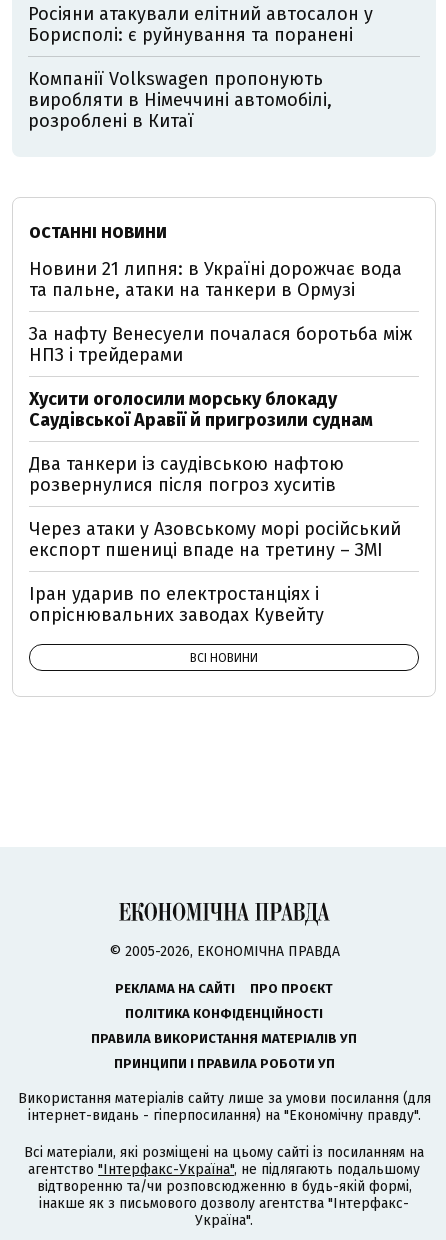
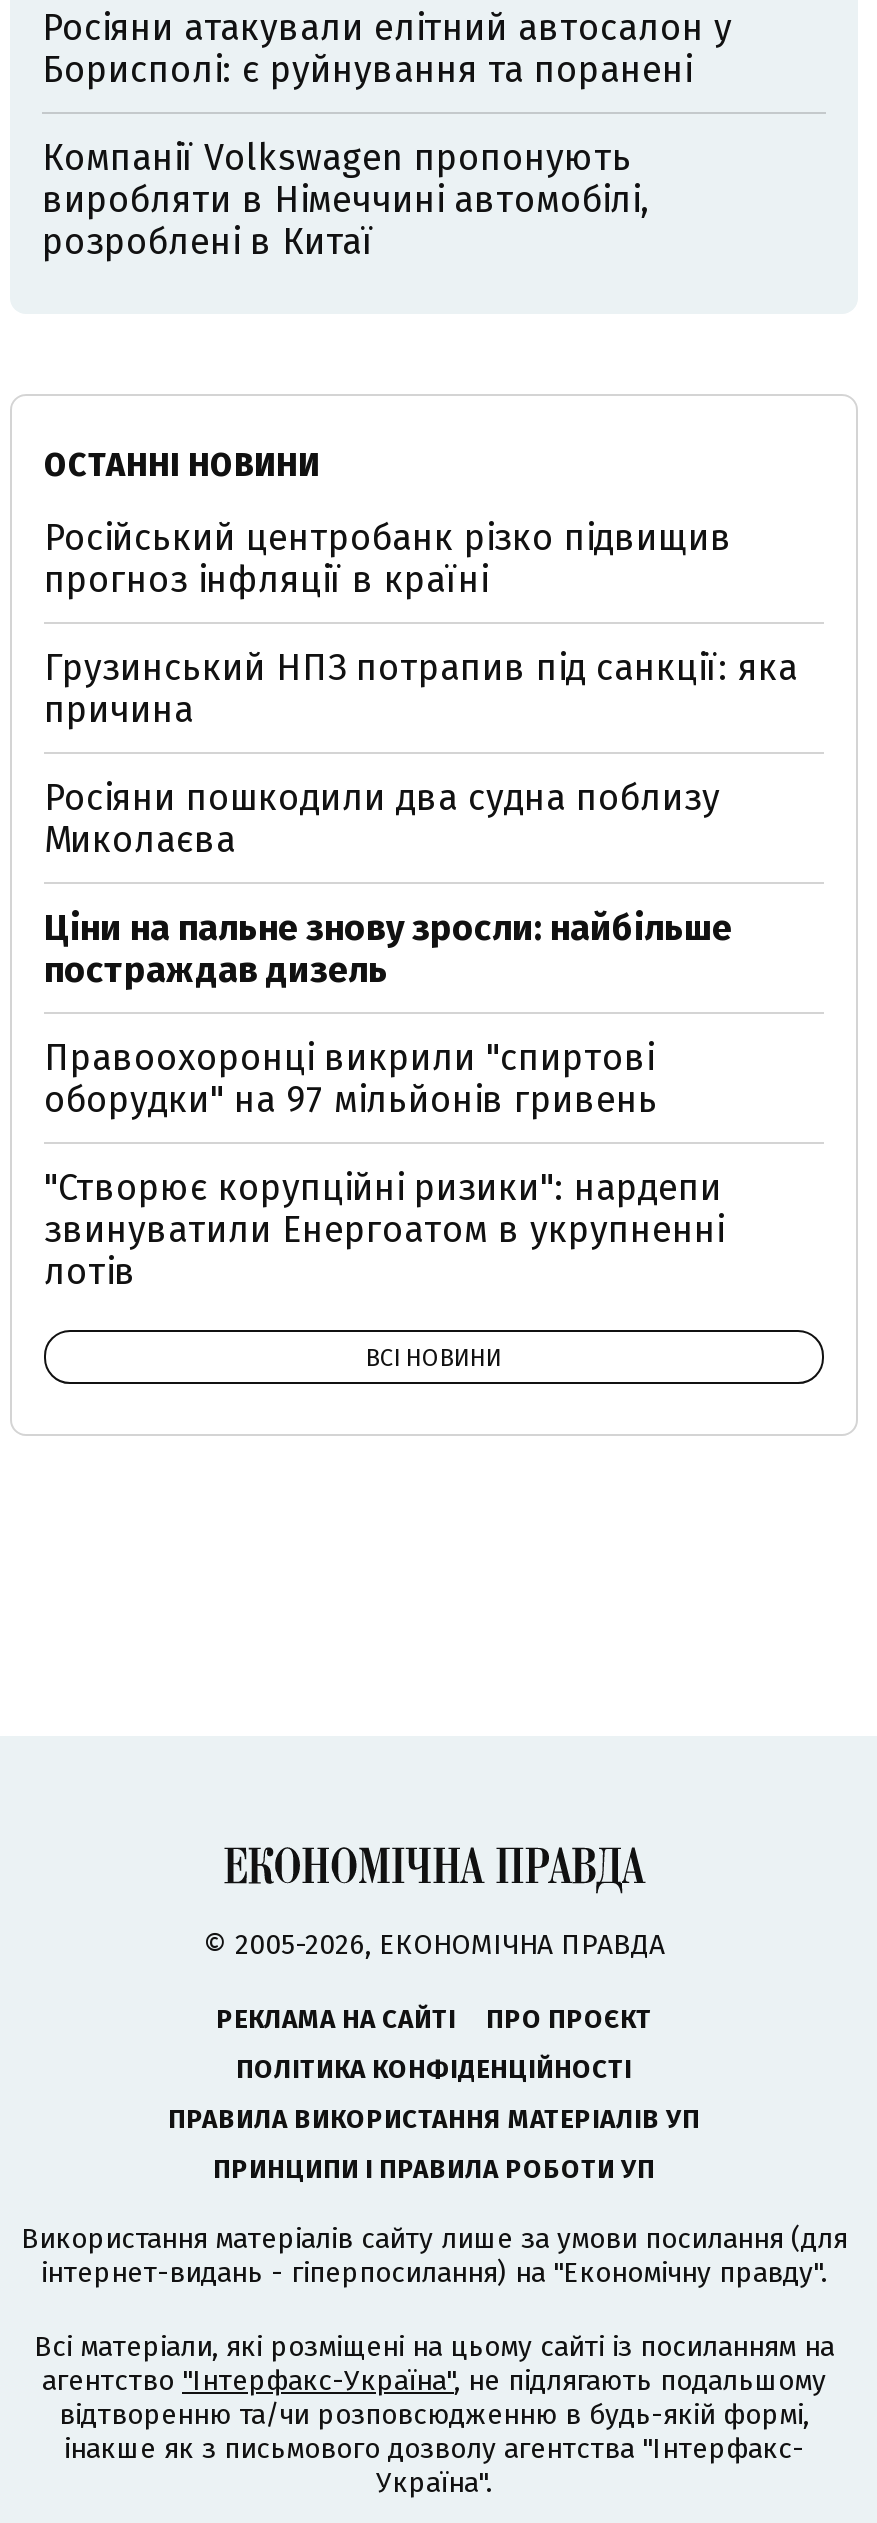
[29,258,402,301] Новини 21 липня: в Україні дорожчає вода | та пальне, атаки на танкери в Ормузі -> [44,517,732,603] Російський центробанк різко підвищив | прогноз інфляції в країні
[29,323,412,366] За нафту Венесуели почалася боротьба між | НПЗ і трейдерами -> [44,647,798,733] Грузинський НПЗ потрапив під санкції: яка | причина
[29,388,373,431] Хусити оголосили морську блокаду | Саудівської Аравії й пригрозили суднам -> [44,777,720,863] Росіяни пошкодили два судна поблизу | Миколаєва
[29,453,344,496] Два танкери із саудівською нафтою | розвернулися після погроз хуситів -> [44,907,732,993] Ціни на пальне знову зросли: найбільше | постраждав дизель
[29,518,401,561] Через атаки у Азовському морі російський | експорт пшениці впаде на третину – ЗМІ -> [44,1037,658,1123] Правоохоронці викрили "спиртові | оборудки" на 97 мільйонів гривень
[29,583,324,626] Іран ударив по електростанціях і | опріснювальних заводах Кувейту -> [44,1167,724,1295] "Створює корупційні ризики": нардепи | звинуватили Енергоатом в укрупненні | лотів

